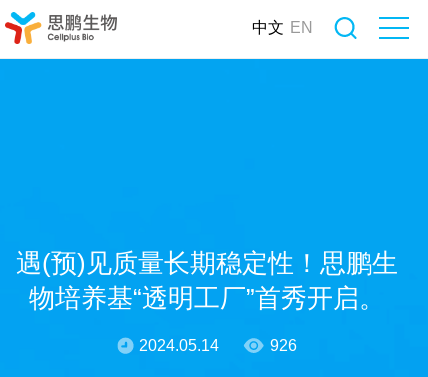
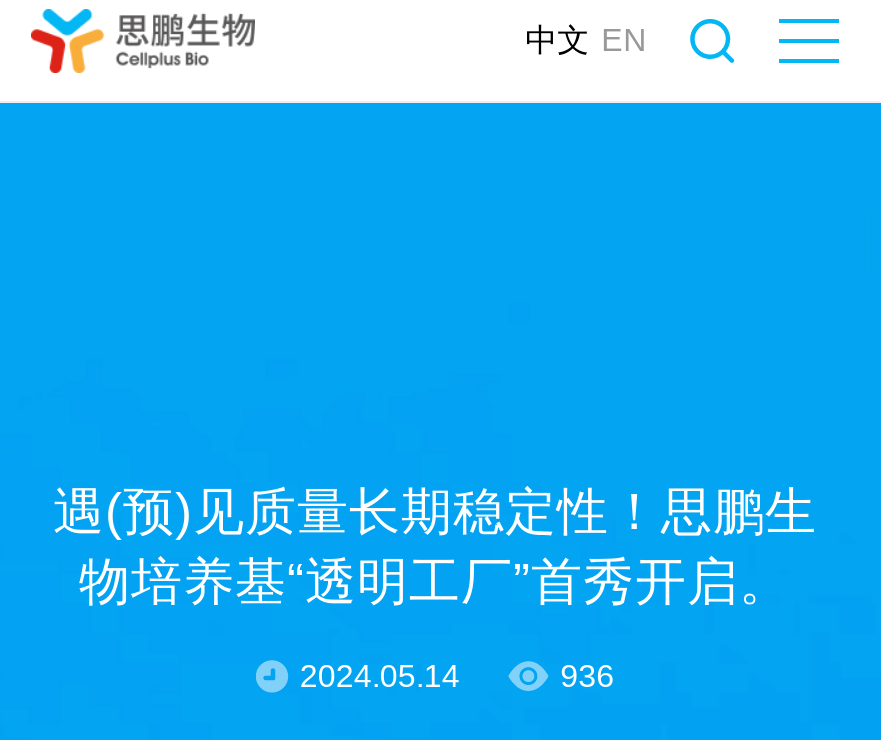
[270,337,297,354] 926 -> [560,659,614,693] 936

